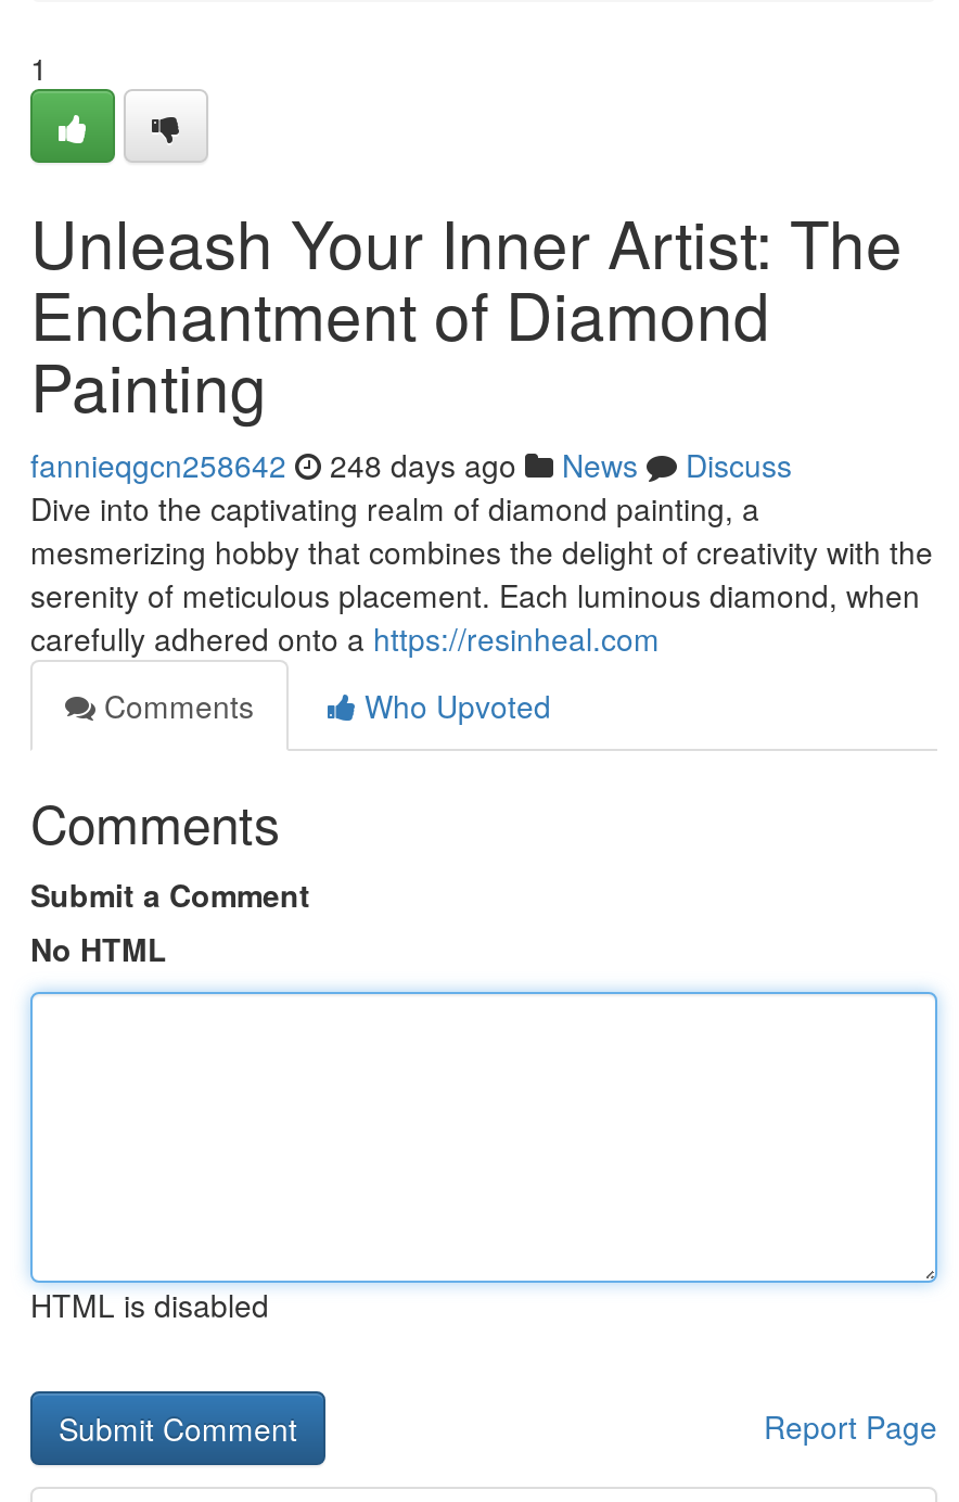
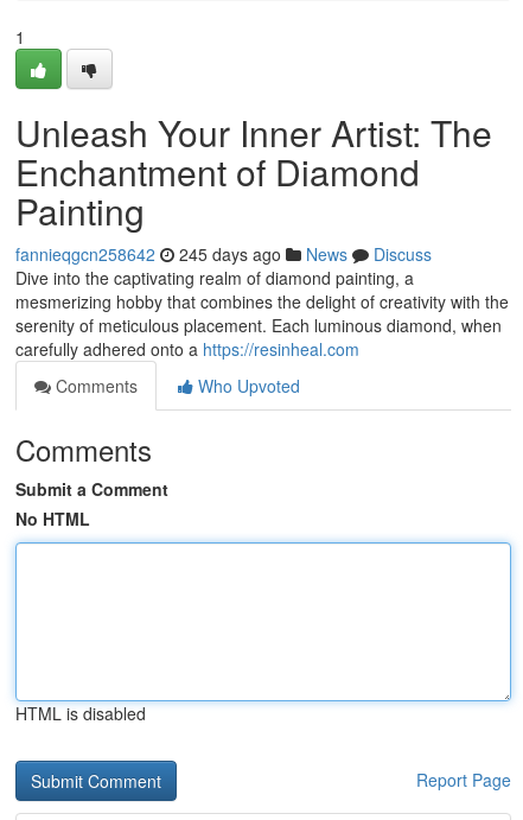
[30,443,792,486] fannieqgcn258642 248 days ago News Discuss -> [15,242,432,266] fannieqgcn258642 245 days ago News Discuss

